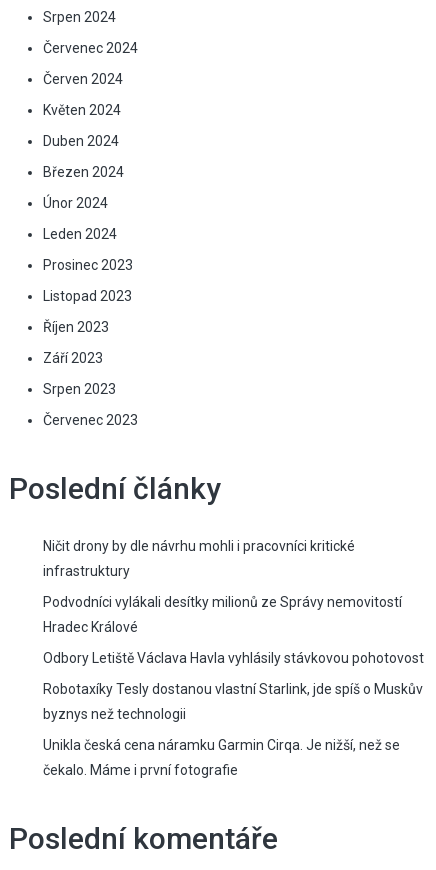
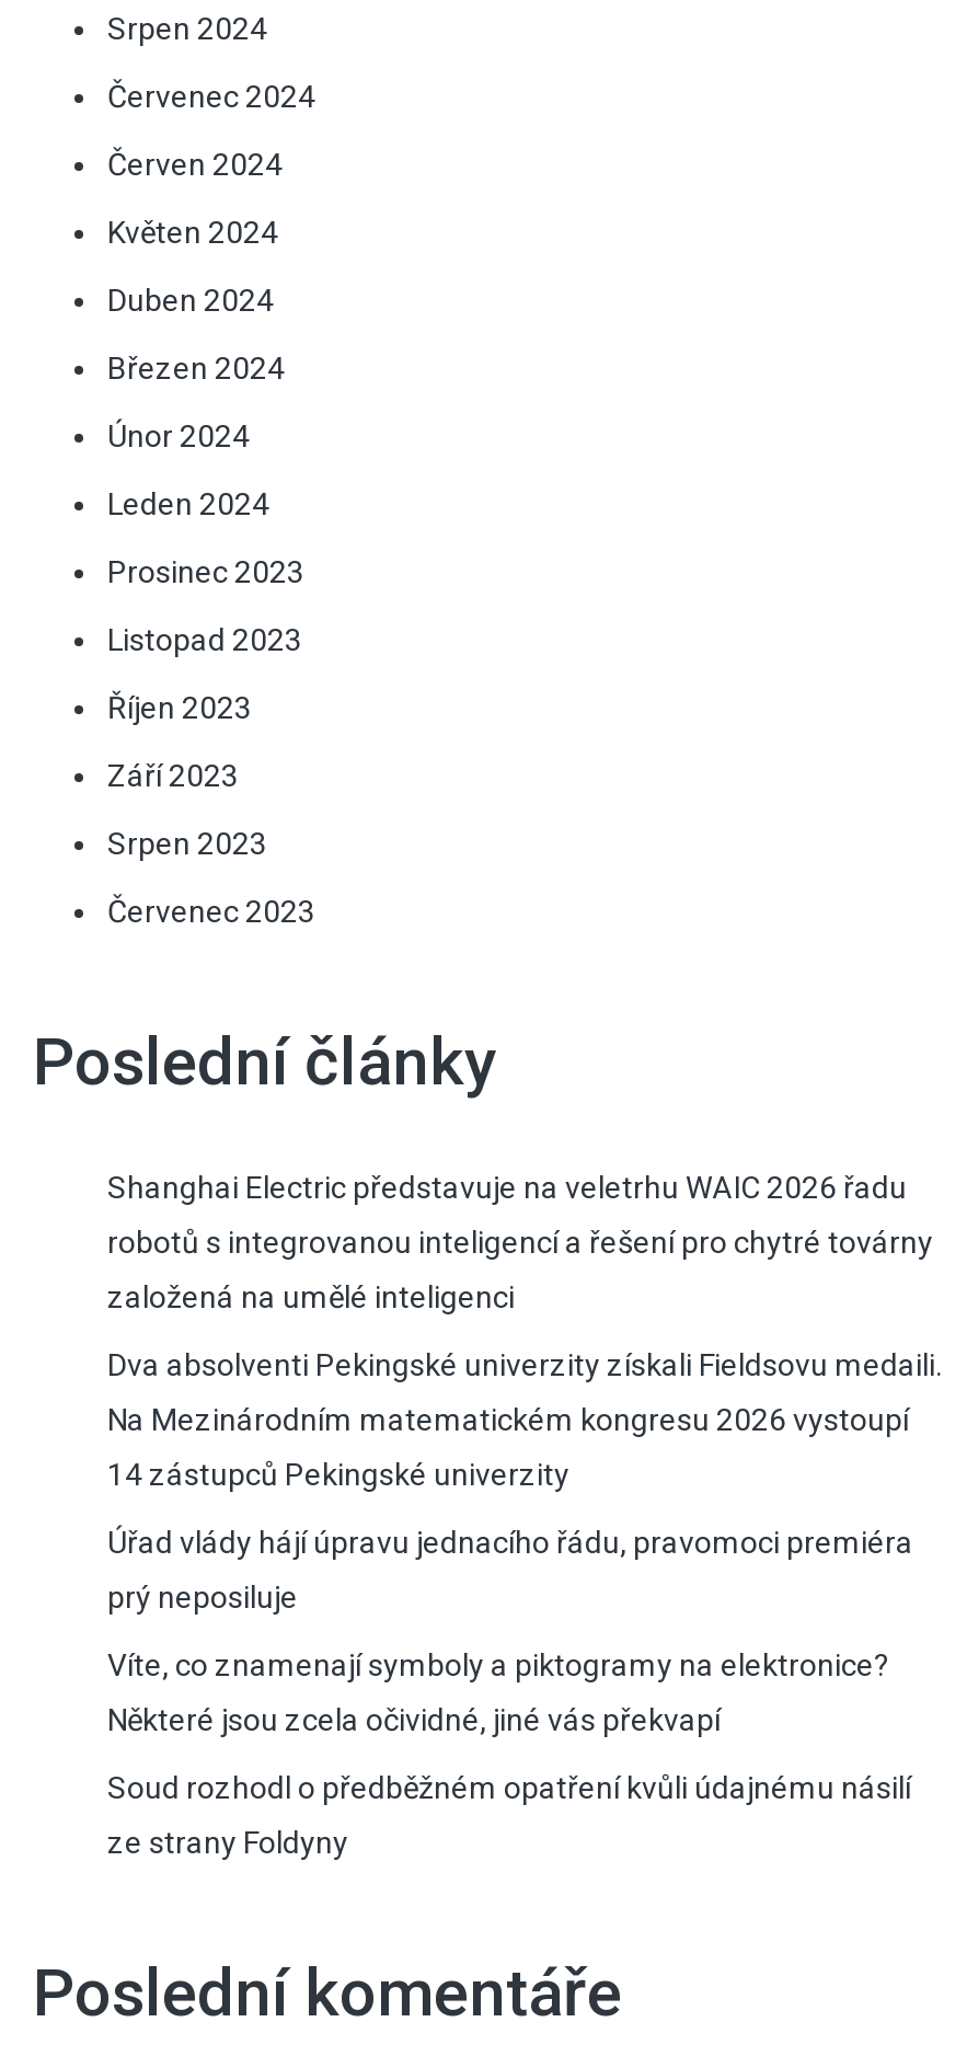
[43,538,424,778] Ničit drony by dle návrhu mohli i pracovníci kritické | infrastruktury | Podvodníci vylákali desítky milionů ze Správy nemovitostí | Hradec Králové | Odbory Letiště Václava Havla vyhlásily stávkovou pohotovost | Robotaxíky Tesly dostanou vlastní Starlink, jde spíš o Muskův | byznys než technologii | Unikla česká cena náramku Garmin Cirqa. Je nižší, než se | čekalo. Máme i první fotografie -> [107,1170,942,1860] Shanghai Electric představuje na veletrhu WAIC 2026 řadu | robotů s integrovanou inteligencí a řešení pro chytré továrny | založená na umělé inteligenci | Dva absolventi Pekingské univerzity získali Fieldsovu medaili. | Na Mezinárodním matematickém kongresu 2026 vystoupí | 14 zástupců Pekingské univerzity | Úřad vlády hájí úpravu jednacího řádu, pravomoci premiéra | prý neposiluje | Víte, co znamenají symboly a piktogramy na elektronice? | Některé jsou zcela očividné, jiné vás překvapí | Soud rozhodl o předběžném opatření kvůli údajnému násilí | ze strany Foldyny

